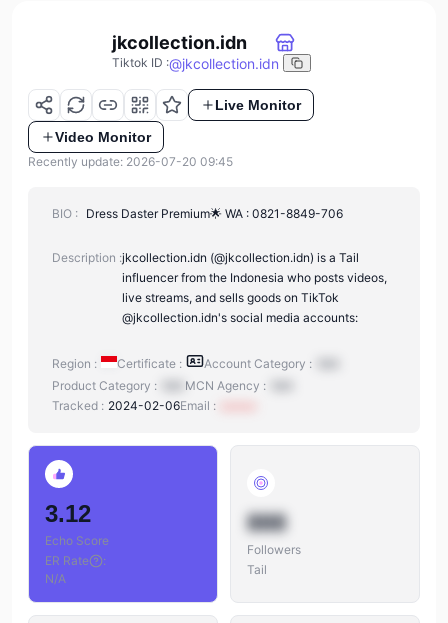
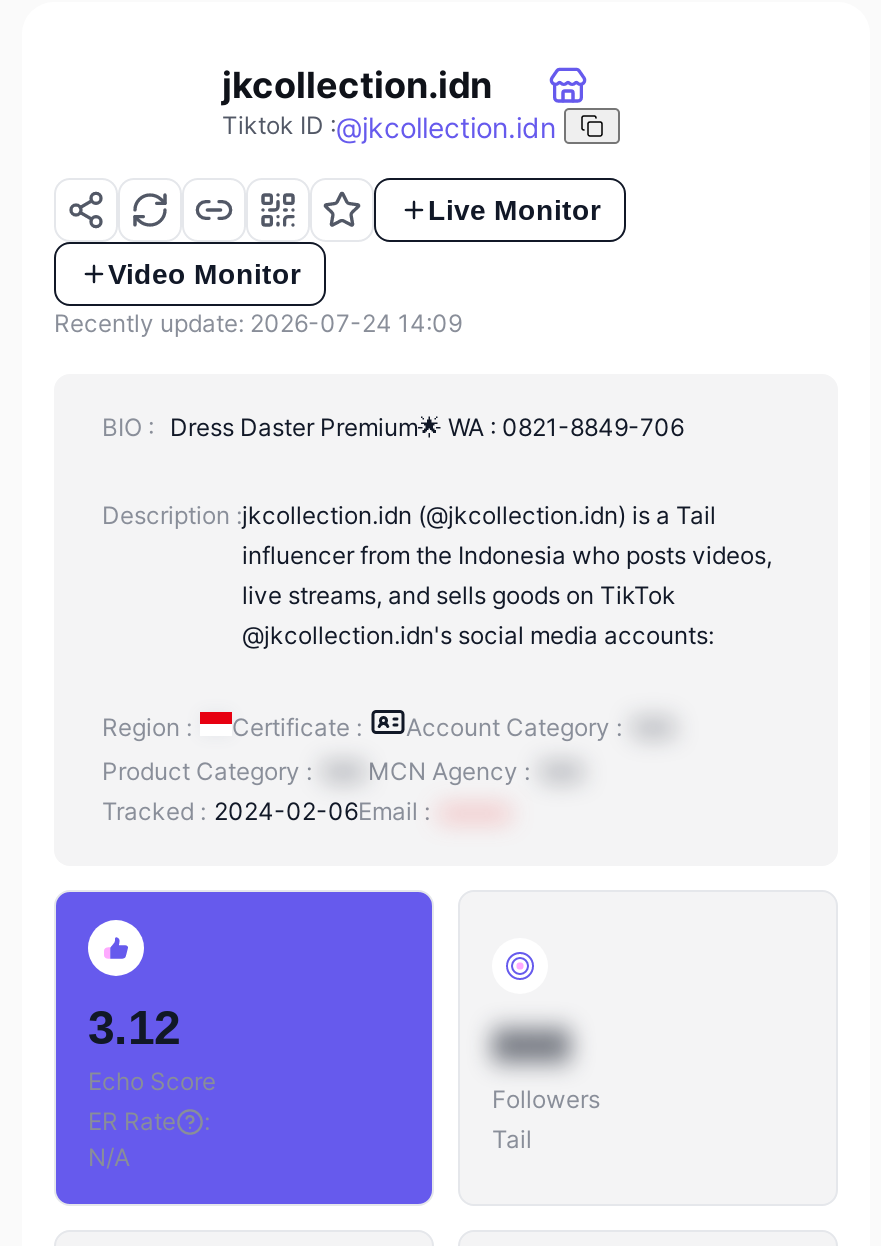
[28,154,233,169] Recently update: 2026-07-20 09:45 -> [54,309,462,339] Recently update: 2026-07-24 14:09

